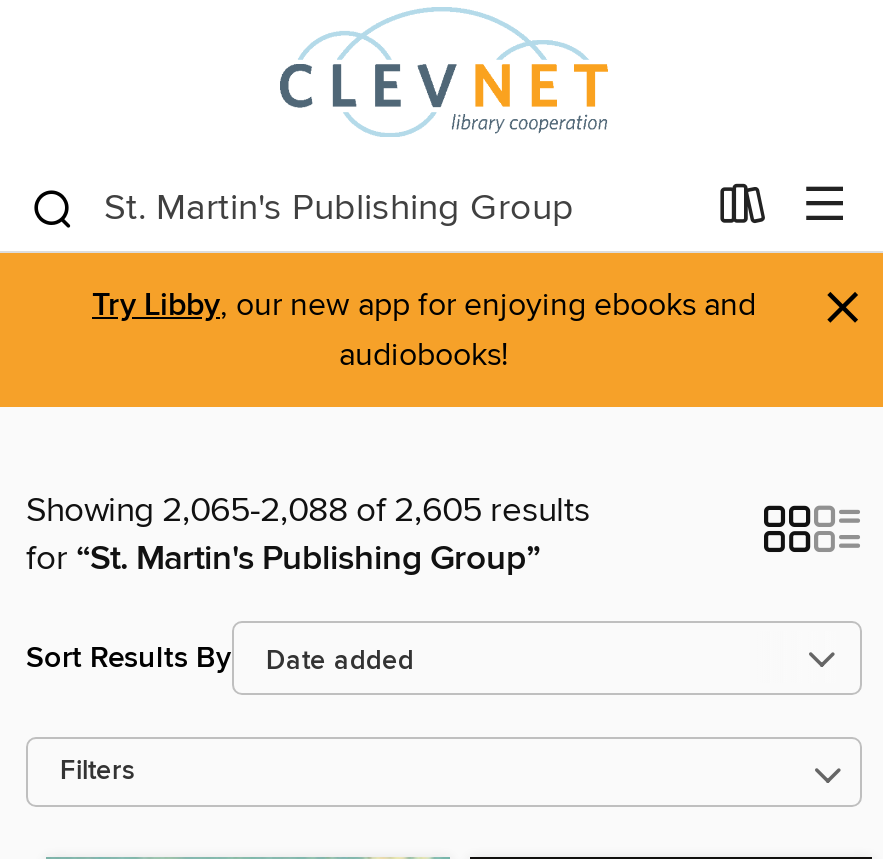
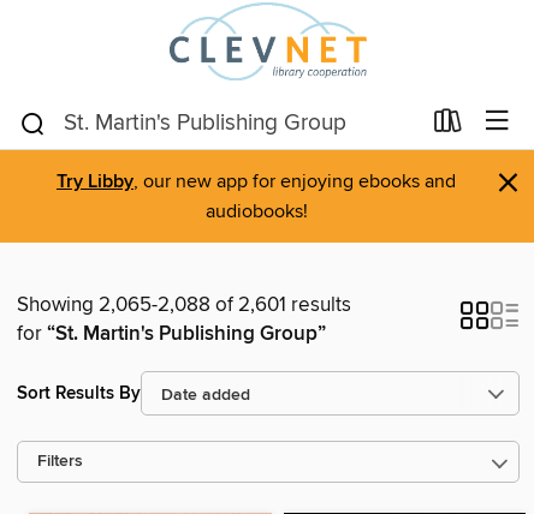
[26,489,590,533] Showing 2,065-2,088 of 2,605 results -> [17,292,351,318] Showing 2,065-2,088 of 2,601 results

